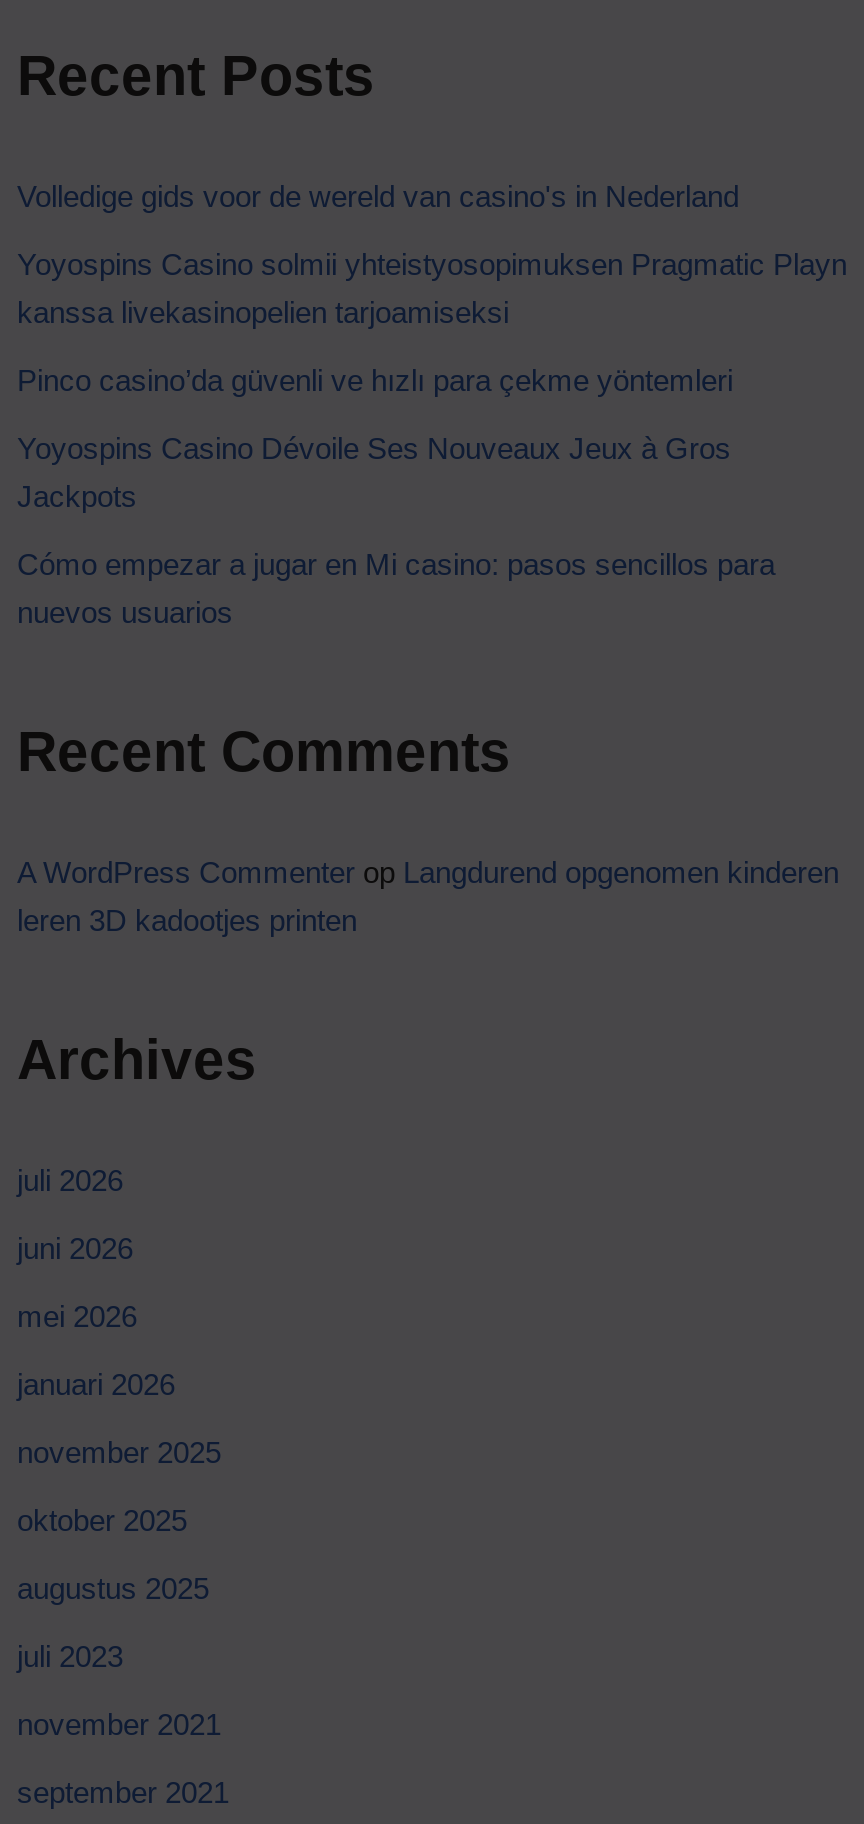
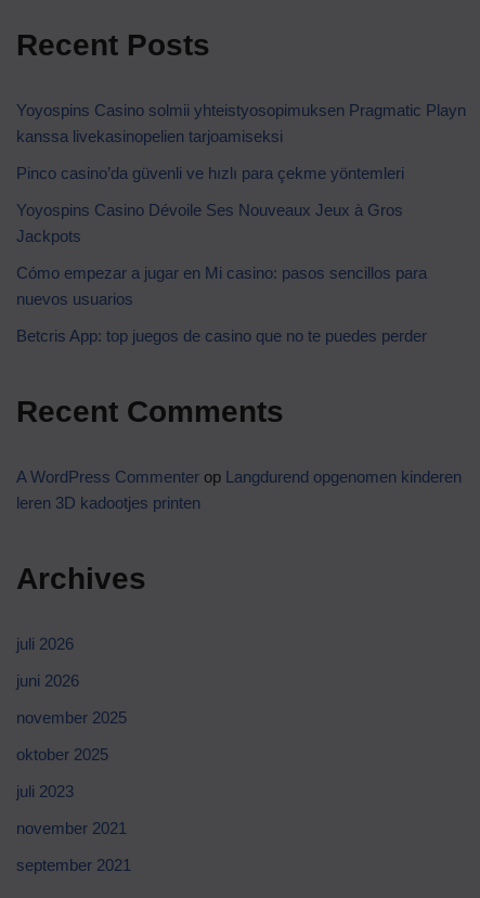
[17,178,739,212] Volledige gids voor de wereld van casino's in Nederland -> none
none -> [16,326,427,344] Betcris App: top juegos de casino que no te puedes perder
[17,1298,175,1400] mei 2026 | januari 2026 -> none
[17,1570,209,1604] augustus 2025 -> none

